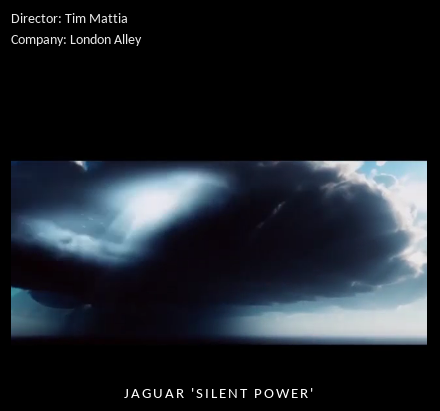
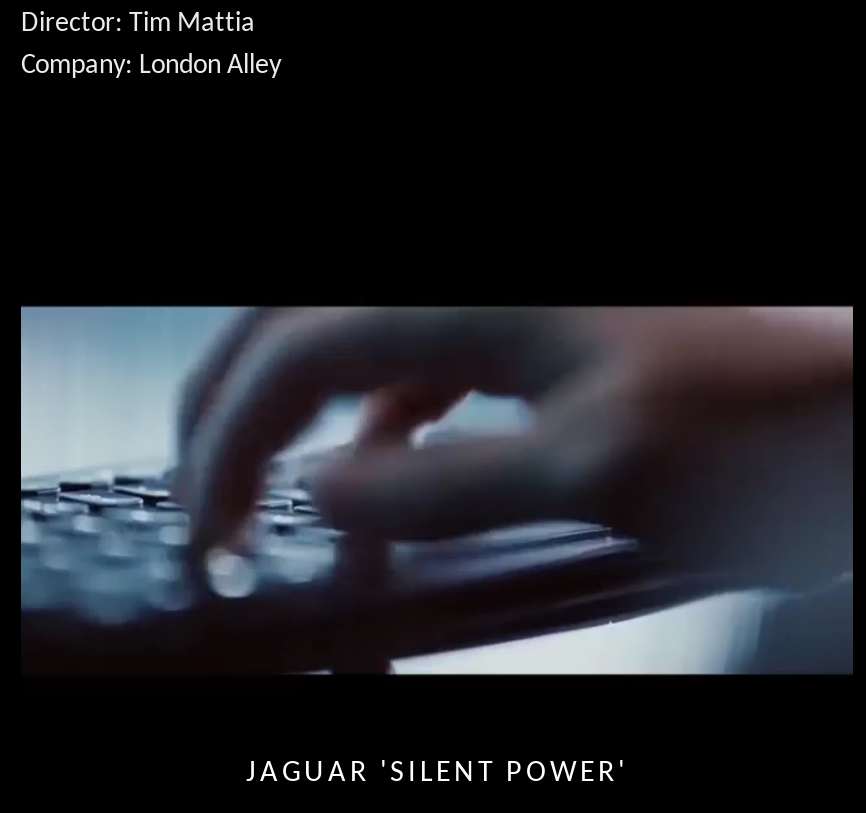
[11,160,428,345] [image] -> [19,305,855,677] [image]

